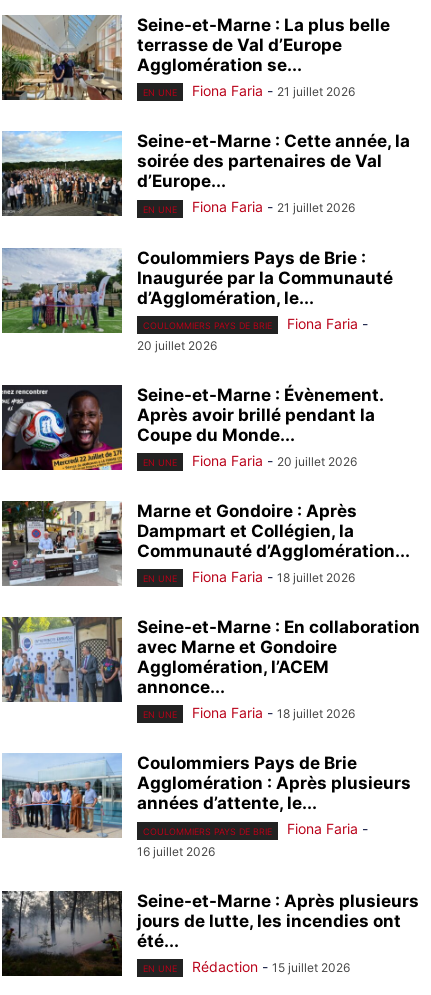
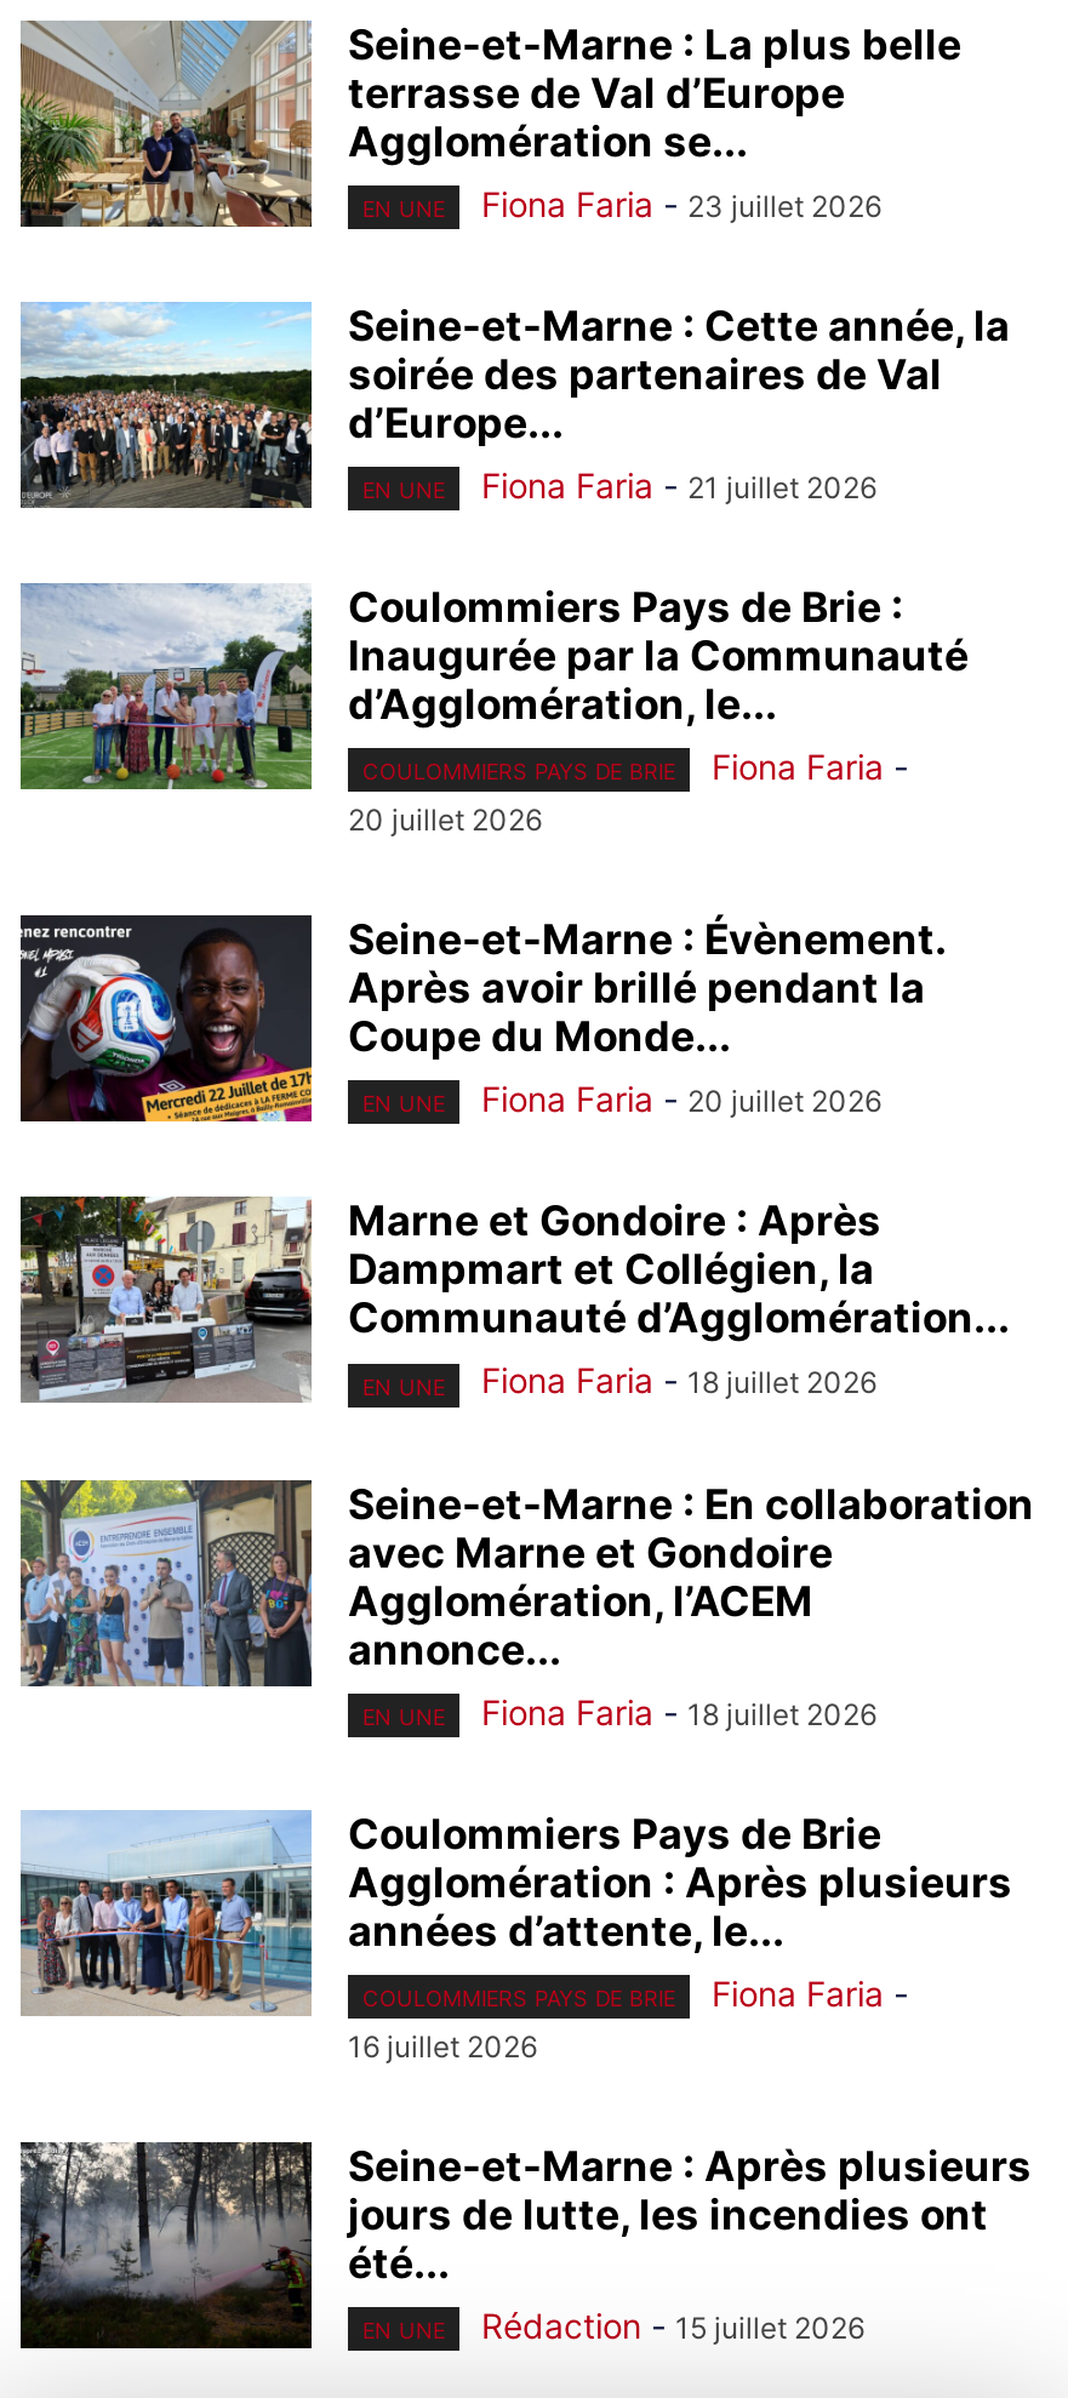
[192,82,355,99] Fiona Faria - 21 juillet 2026 -> [481,183,881,224] Fiona Faria - 23 juillet 2026

